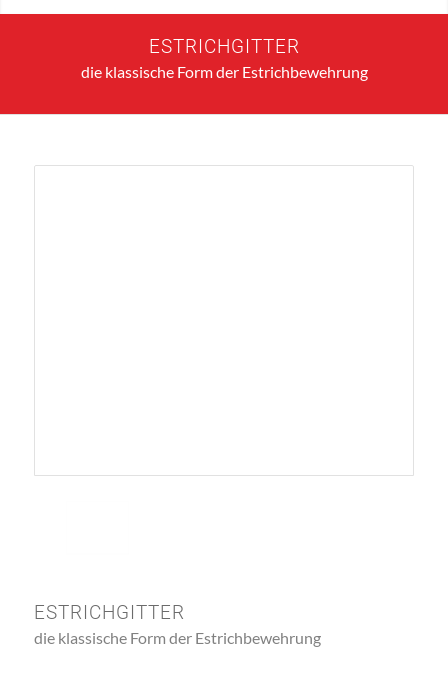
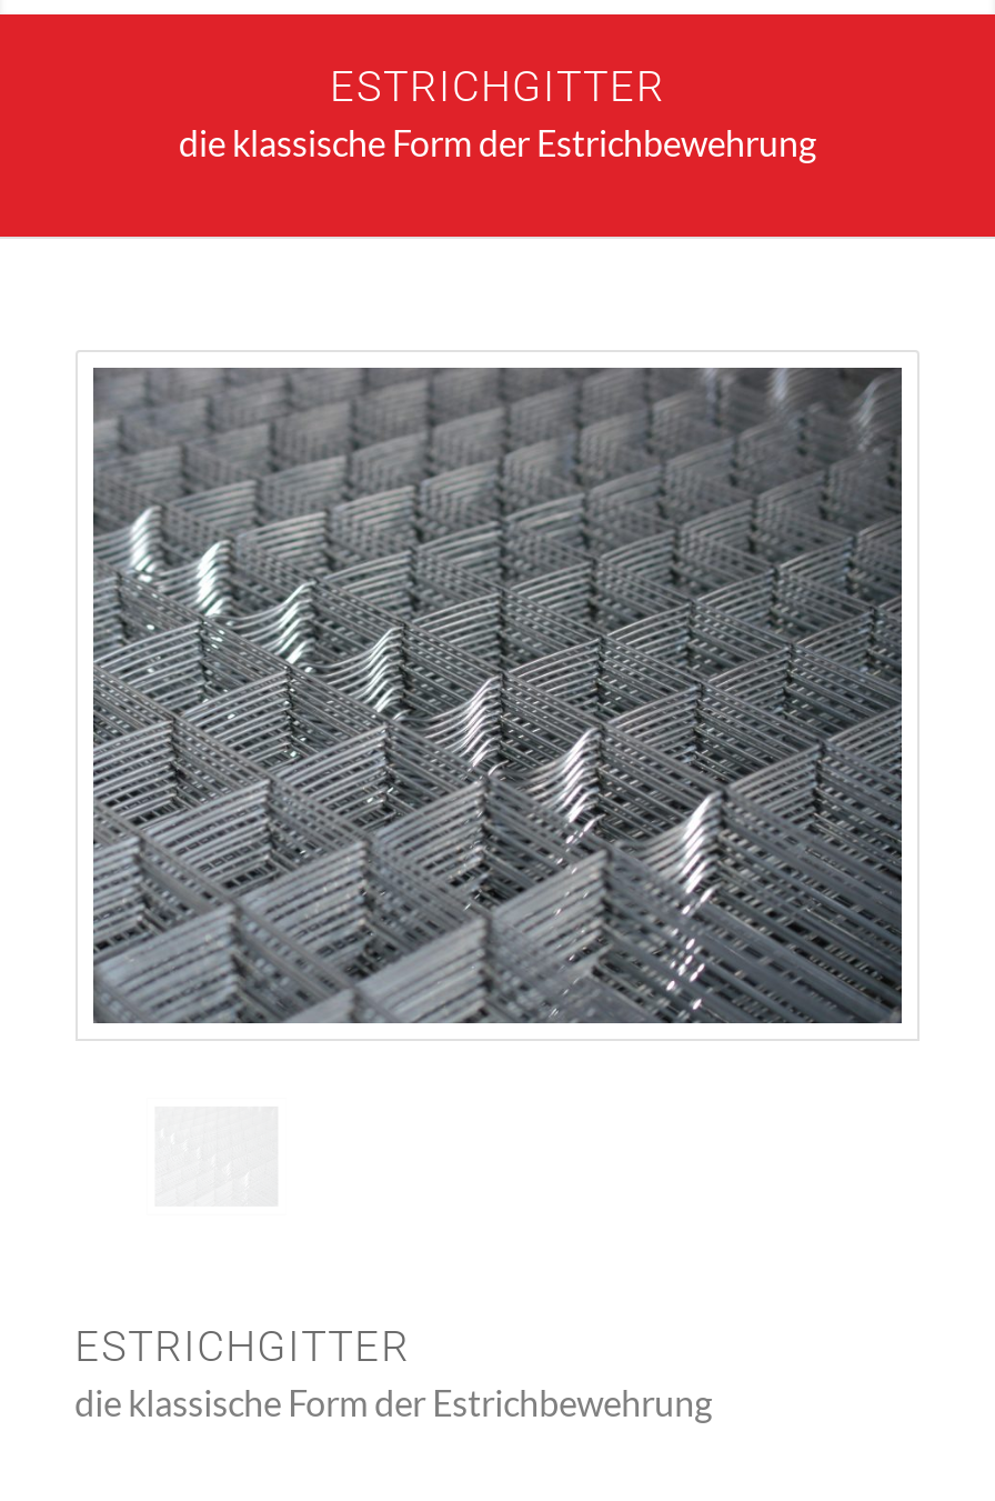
none -> [91,366,904,1025] [image]

